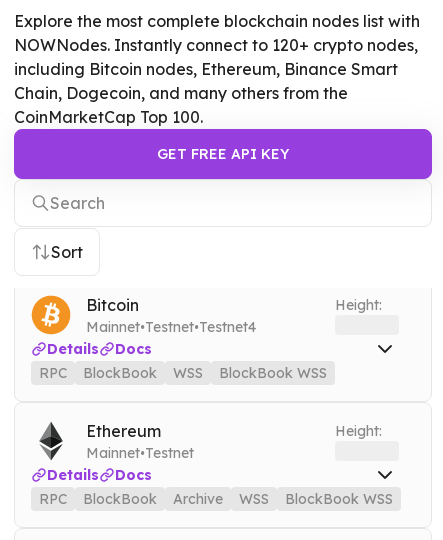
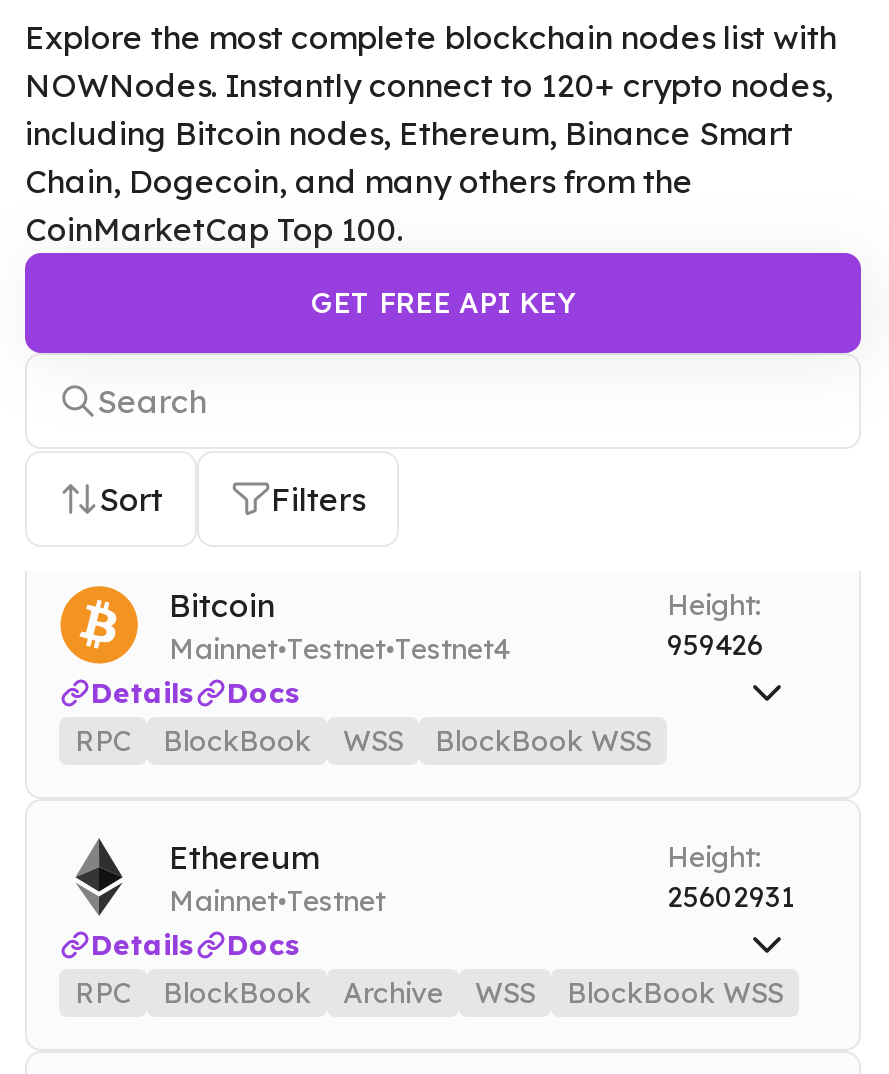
none -> [271,479,365,519] Filters
none -> [667,627,763,663] 959426
none -> [667,879,795,915] 25602931

